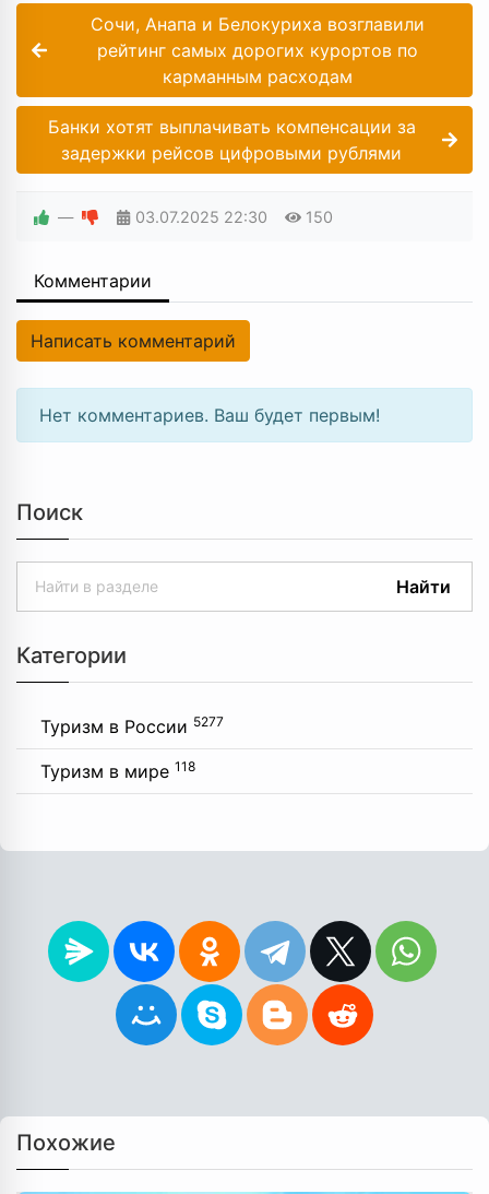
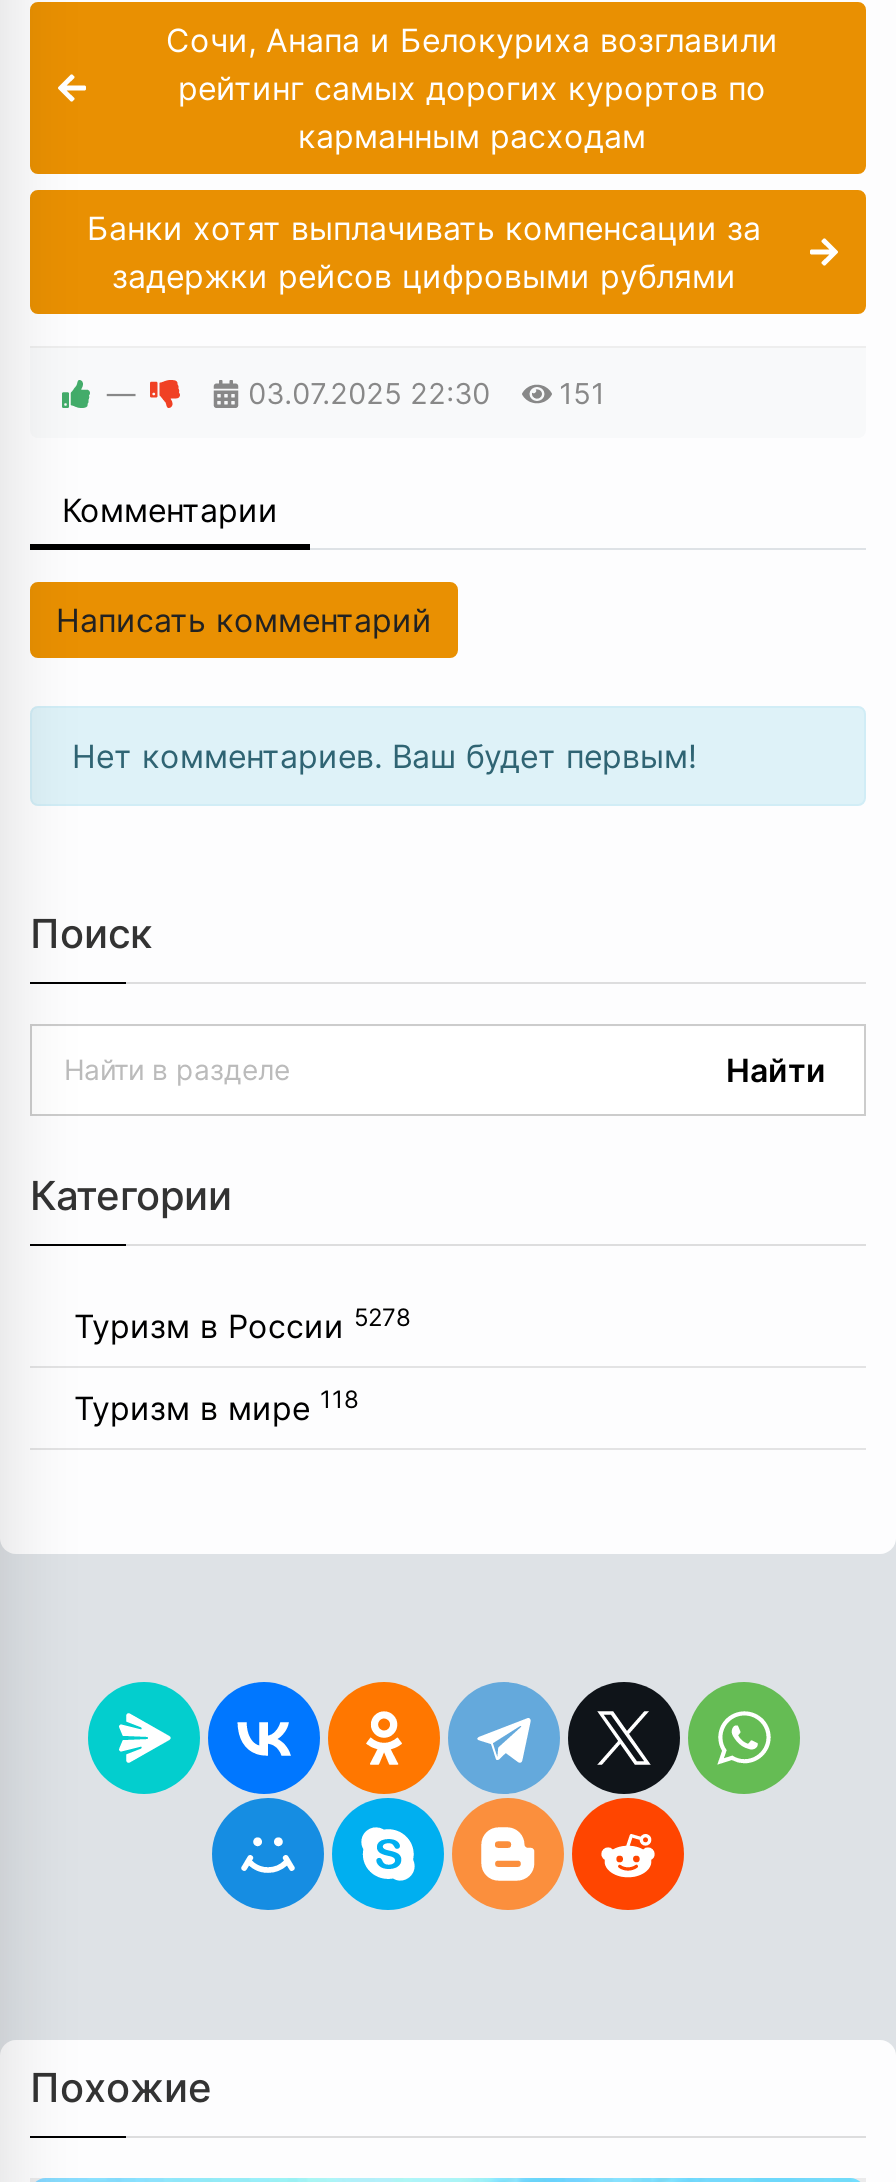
[136,208,332,227] 03.07.2025 22:30 150 -> [248,377,605,411] 03.07.2025 22:30 151
[40,714,224,738] Туризм в России 5277 -> [74,1303,410,1347] Туризм в России 5278

